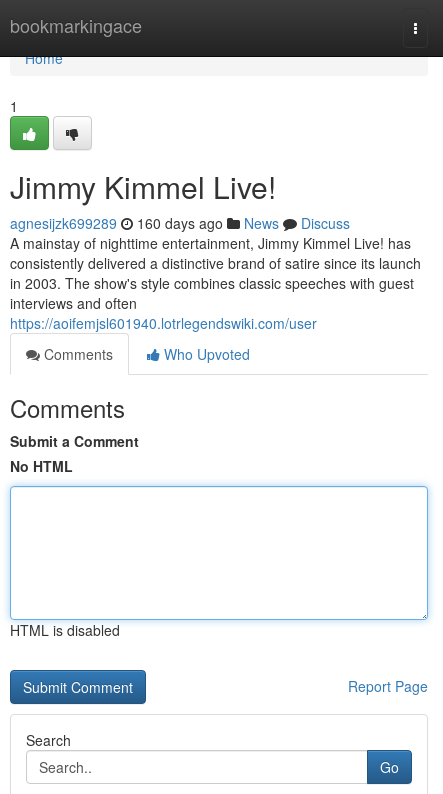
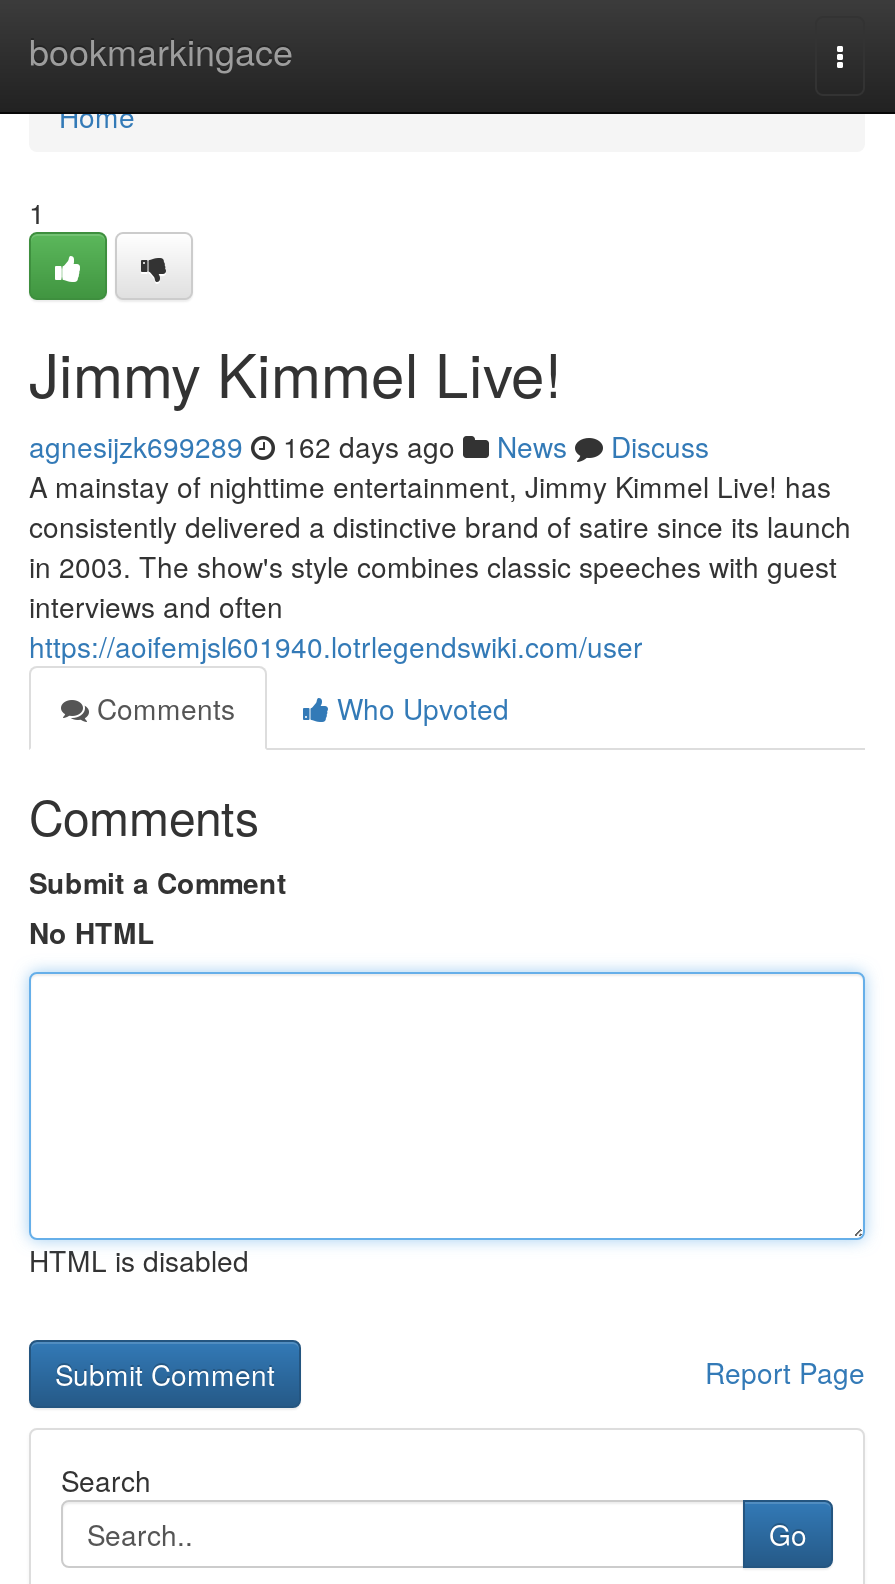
[10,213,350,233] agnesijzk699289 160 days ago News Discuss -> [29,426,709,466] agnesijzk699289 162 days ago News Discuss

